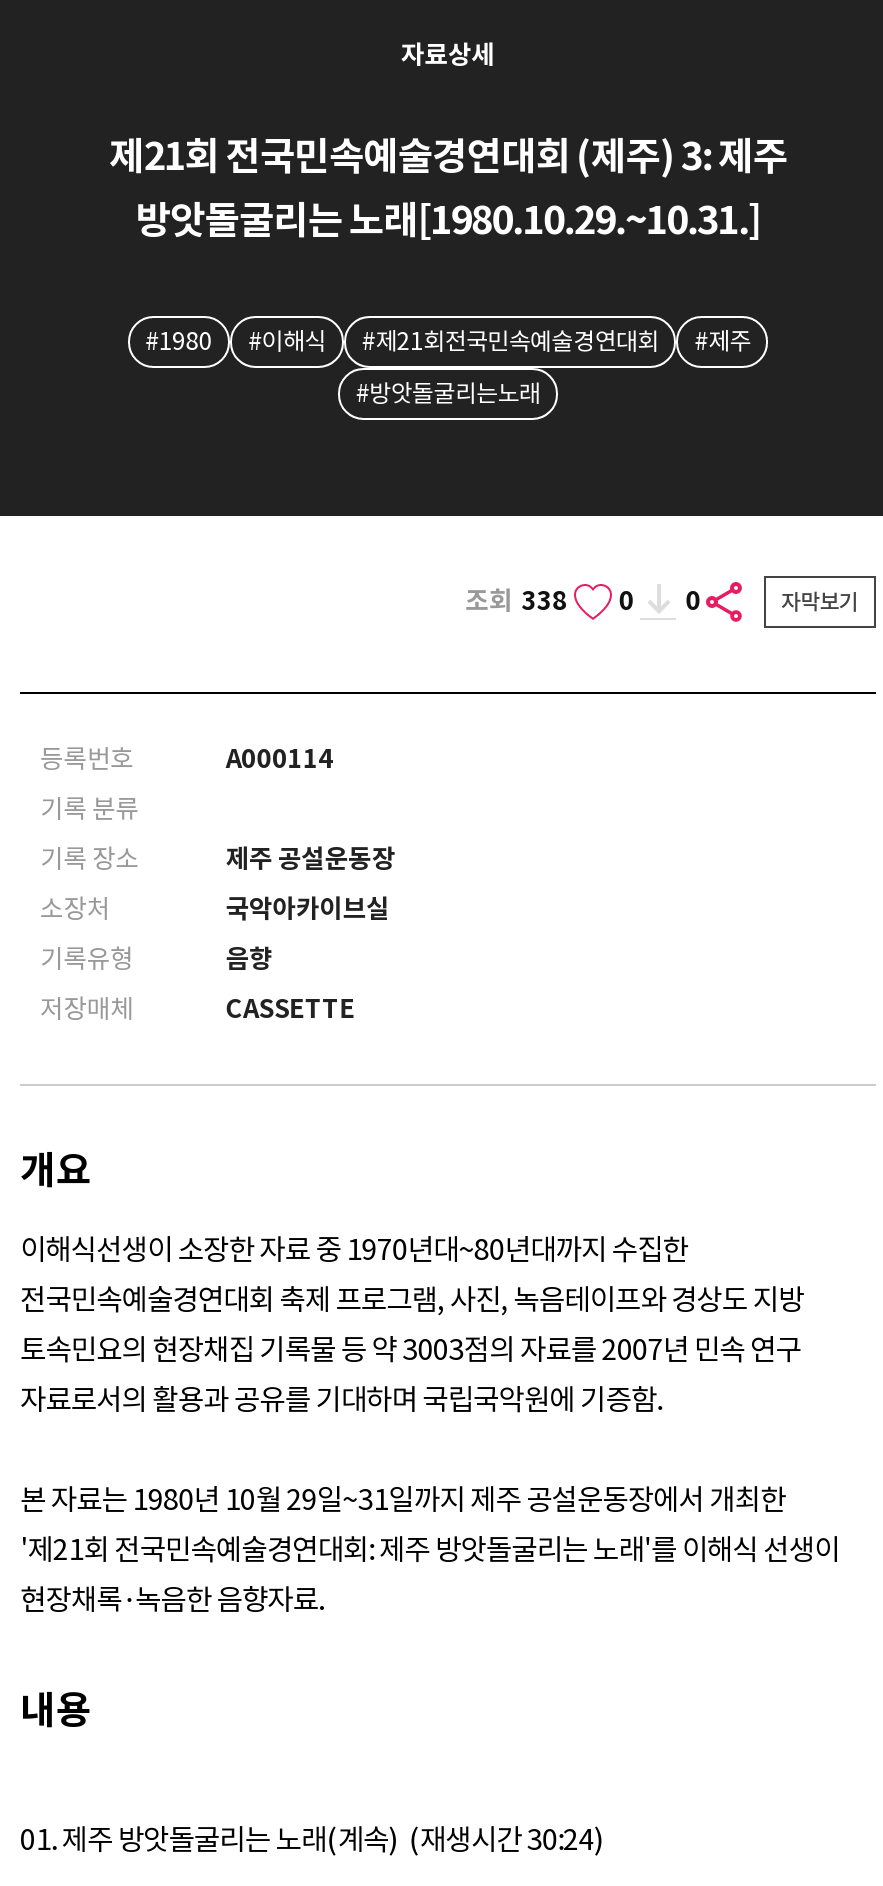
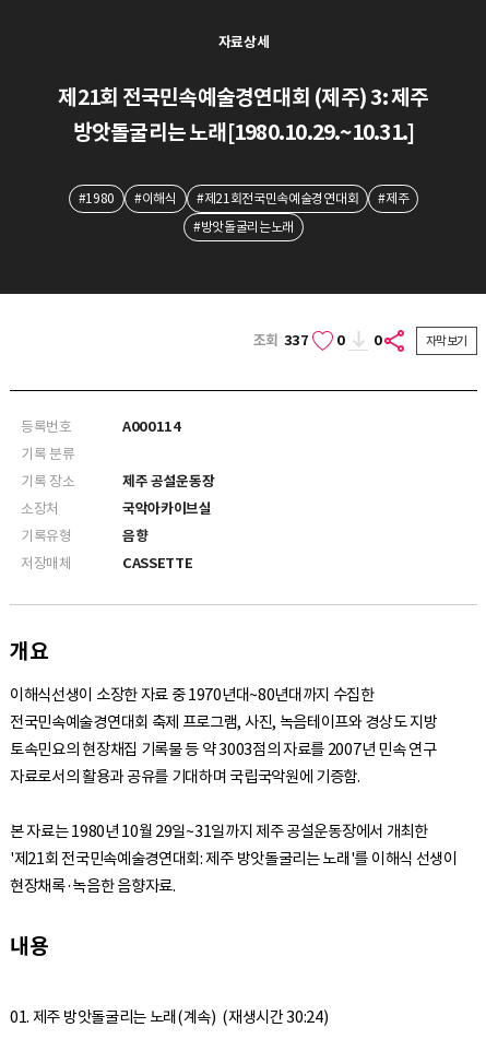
[465,585,701,619] 조회 338 0 0 -> [253,331,382,350] 조회 337 0 0

